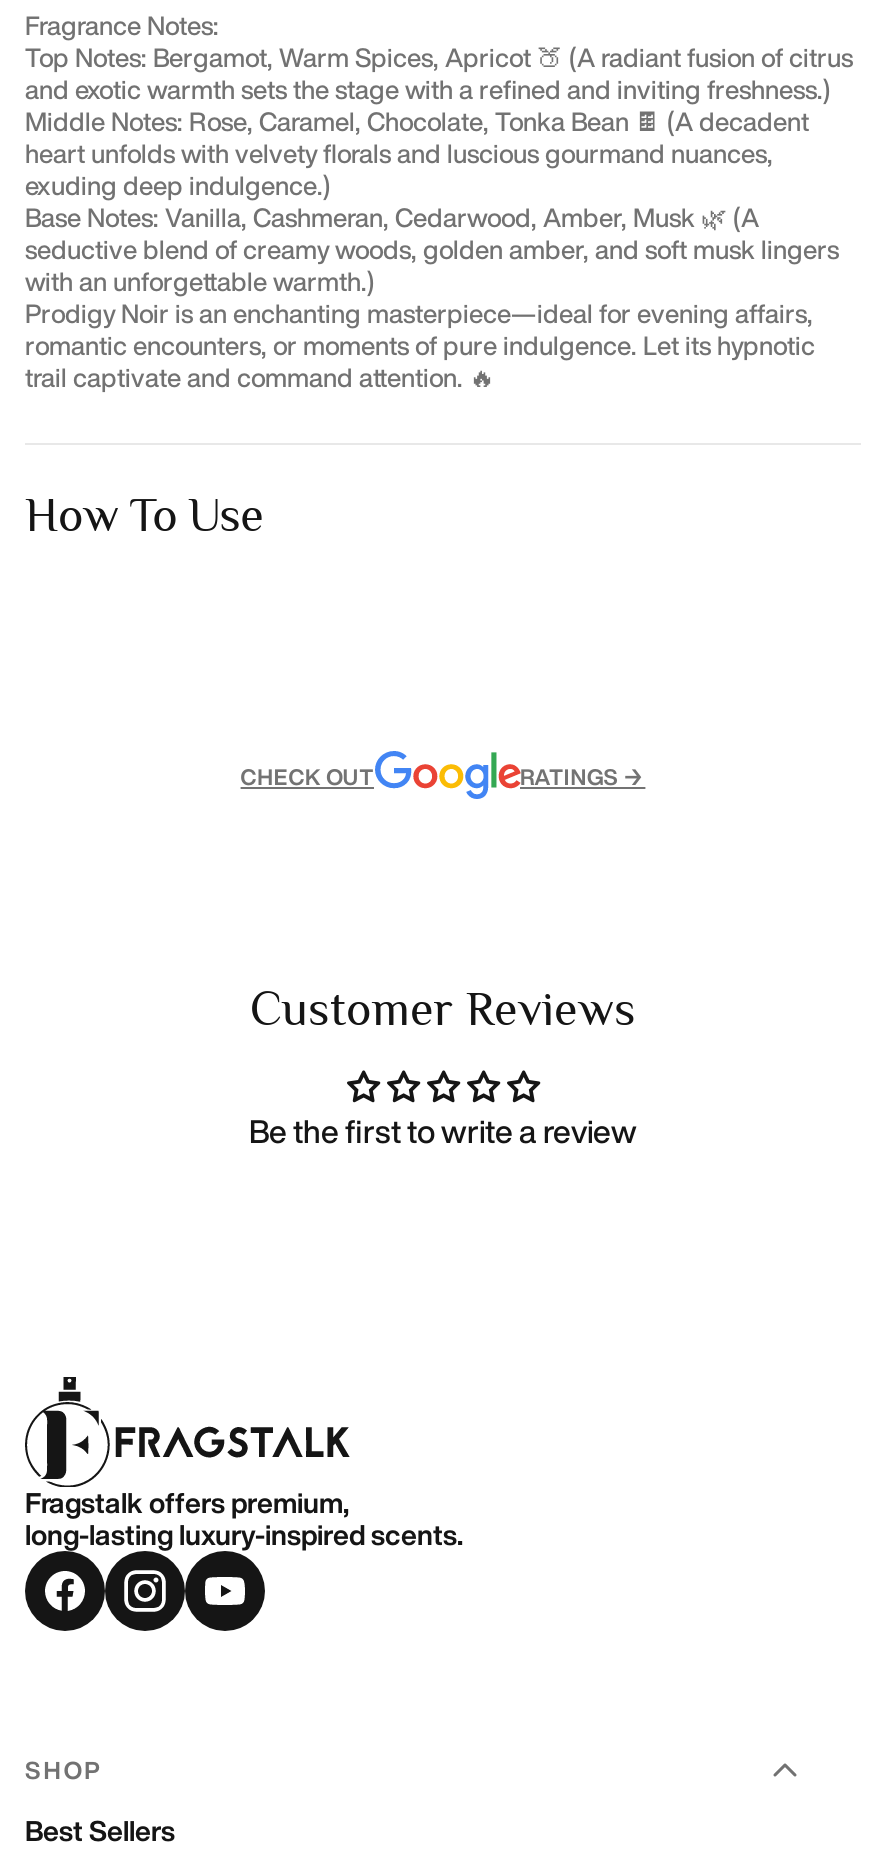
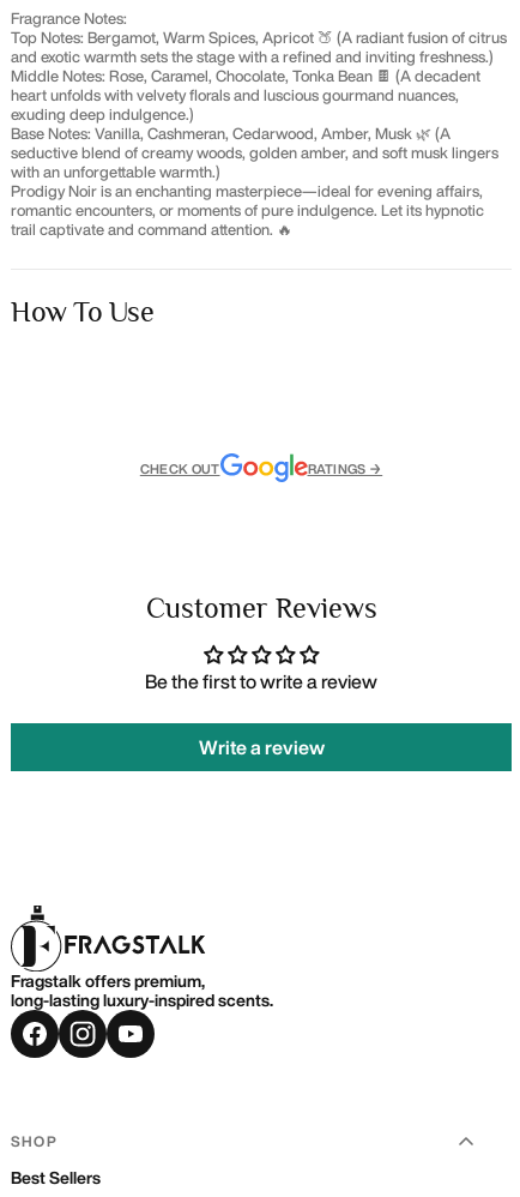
none -> [198,738,324,757] Write a review

